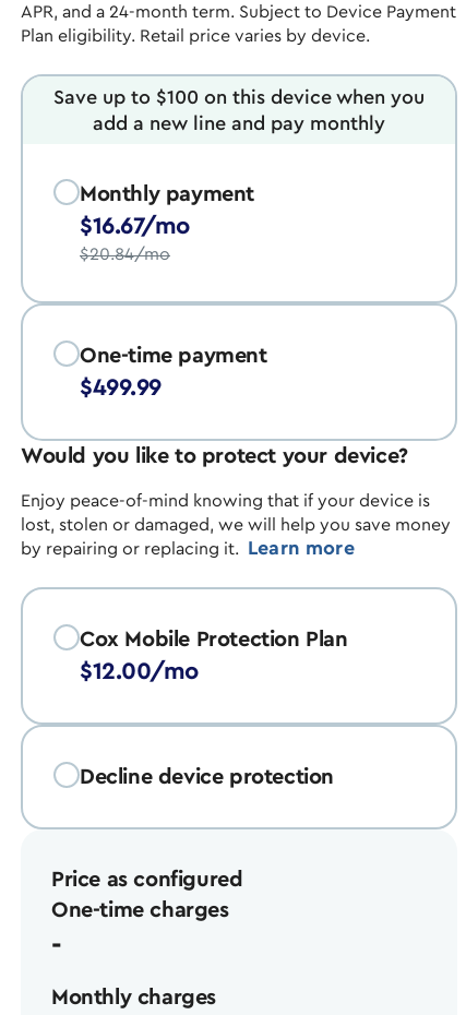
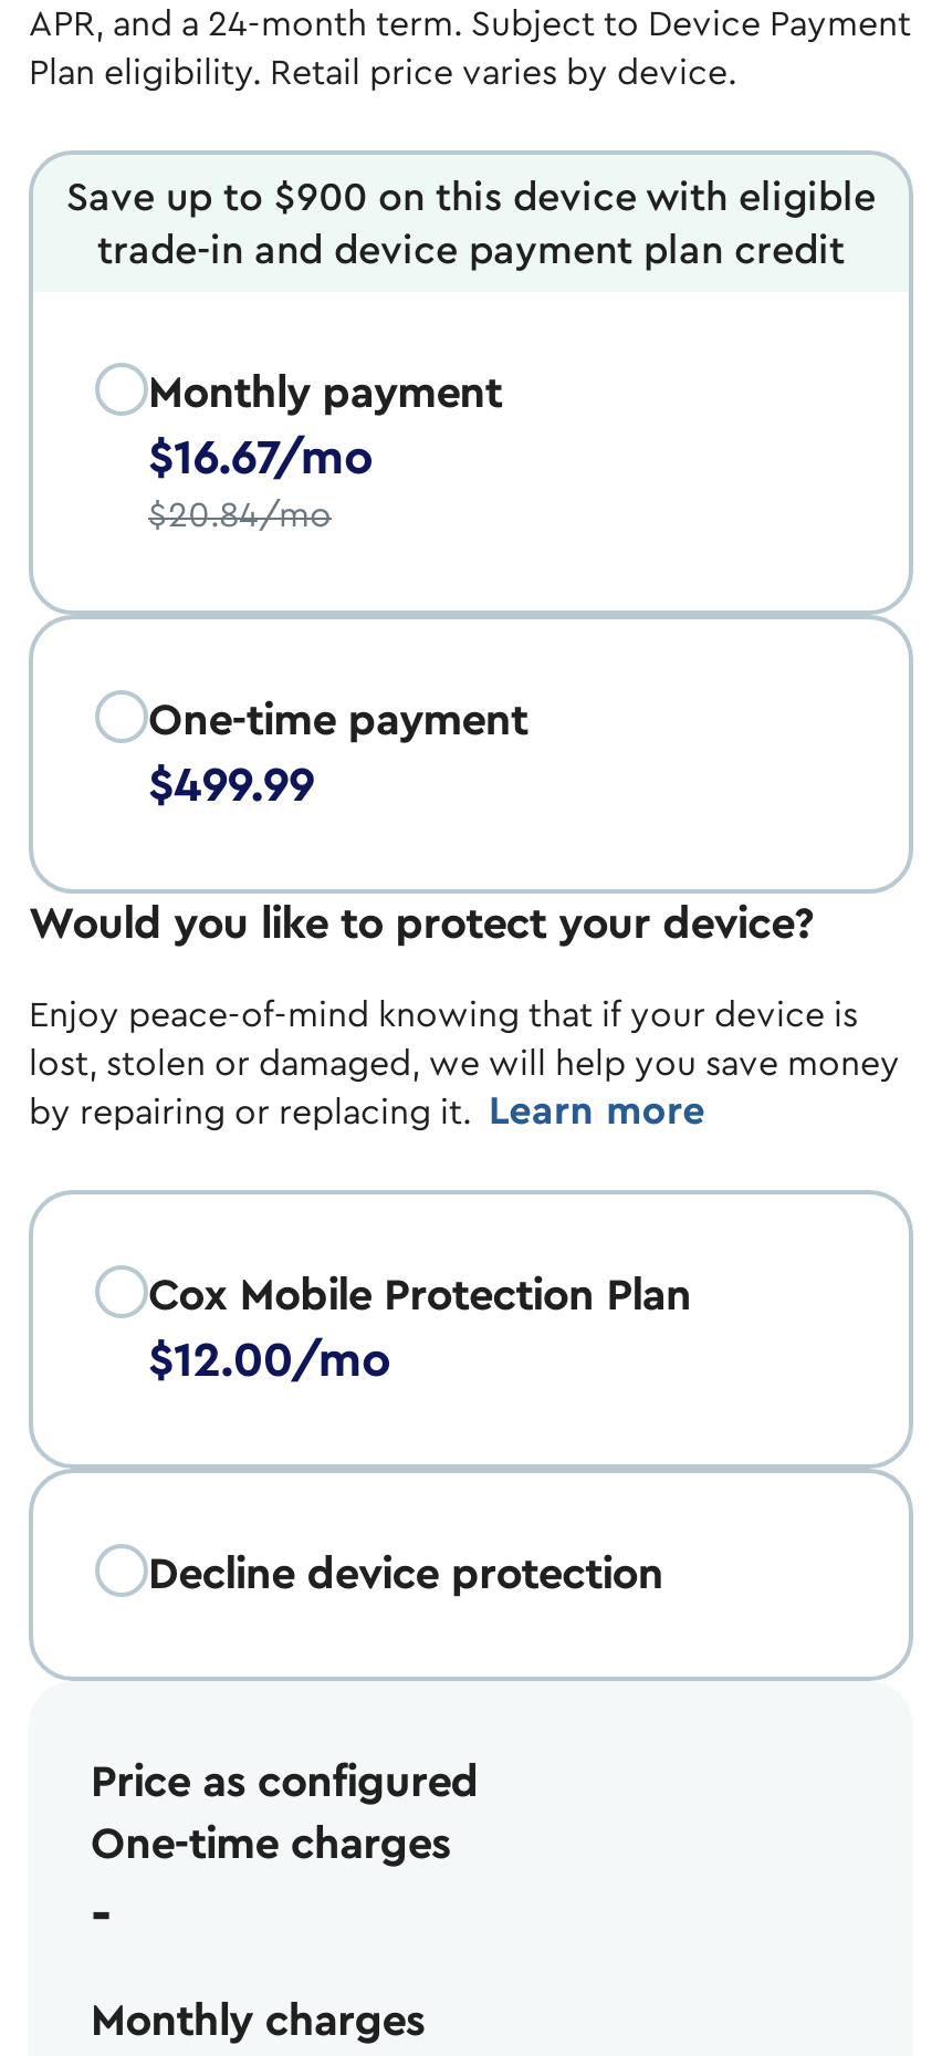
[53,87,425,133] Save up to $100 on this device when you | add a new line and pay monthly -> [66,177,876,270] Save up to $900 on this device with eligible | trade-in and device payment plan credit

